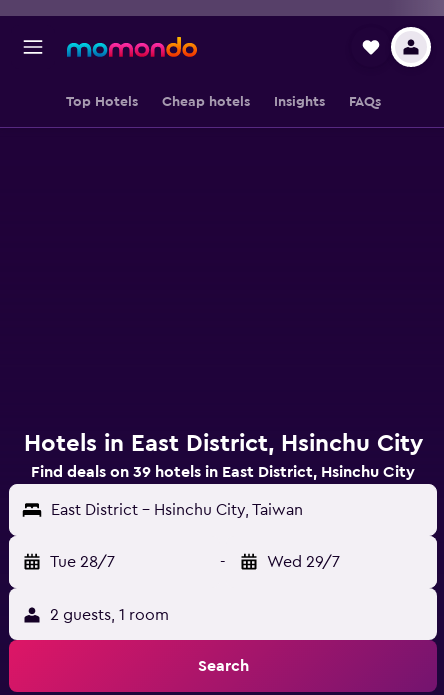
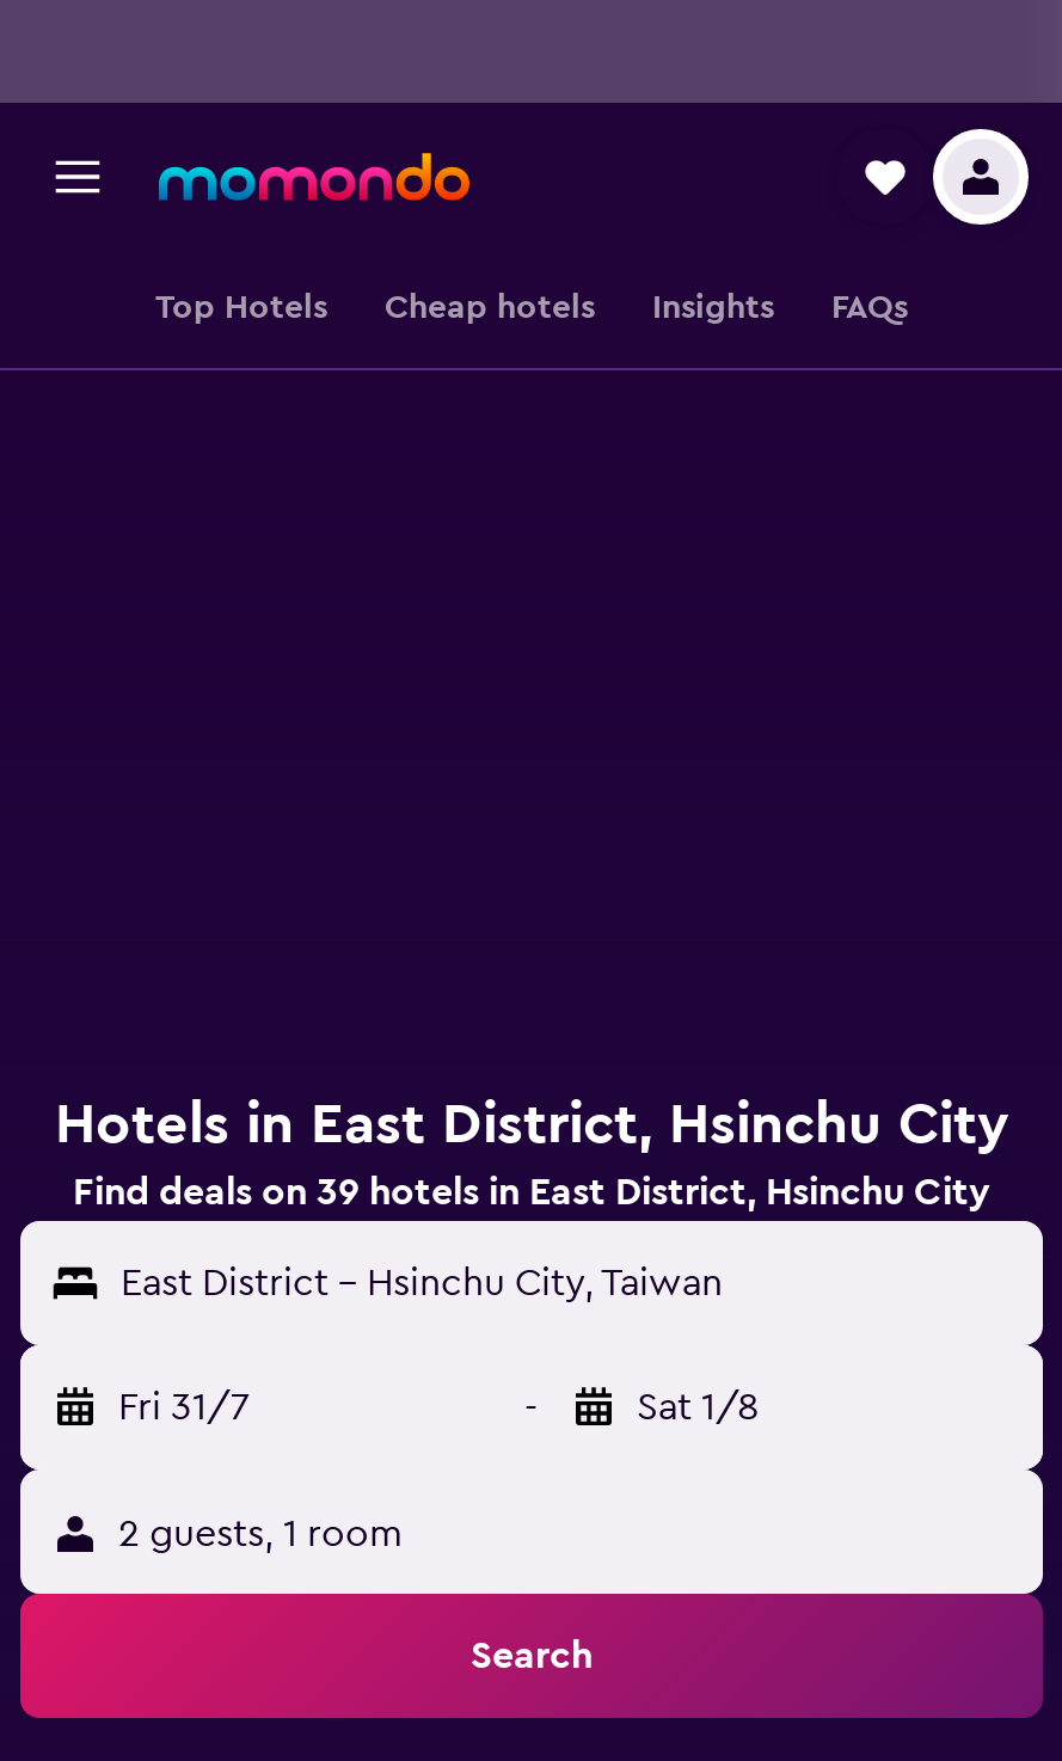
[50,554,115,570] Tue 28/7 -> [118,1388,250,1426] Fri 31/7
[267,554,340,570] Wed 29/7 -> [637,1388,759,1426] Sat 1/8

